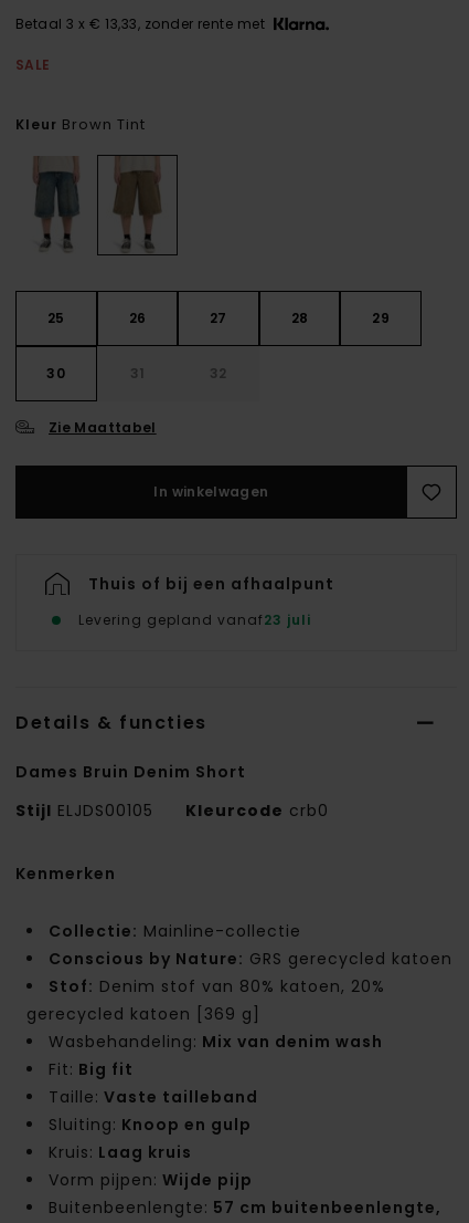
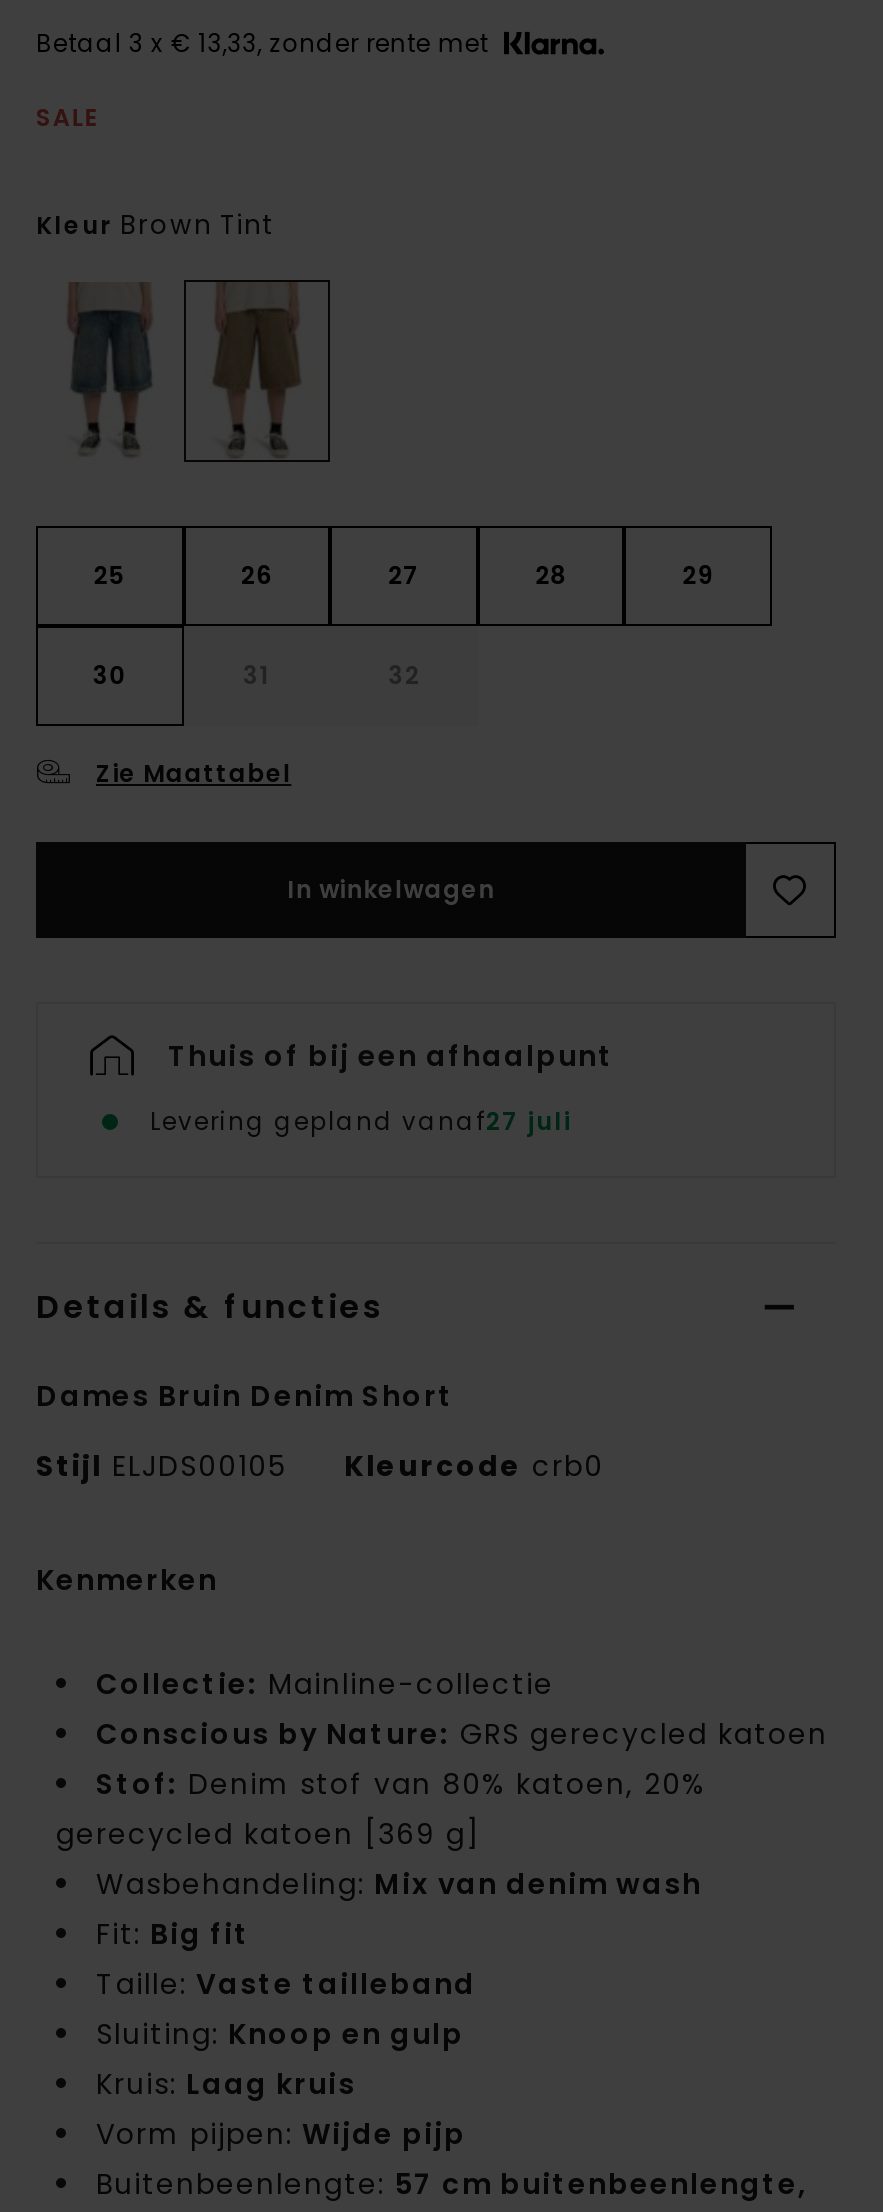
[78,611,311,630] Levering gepland vanaf23 juli -> [150,1105,572,1139] Levering gepland vanaf27 juli

